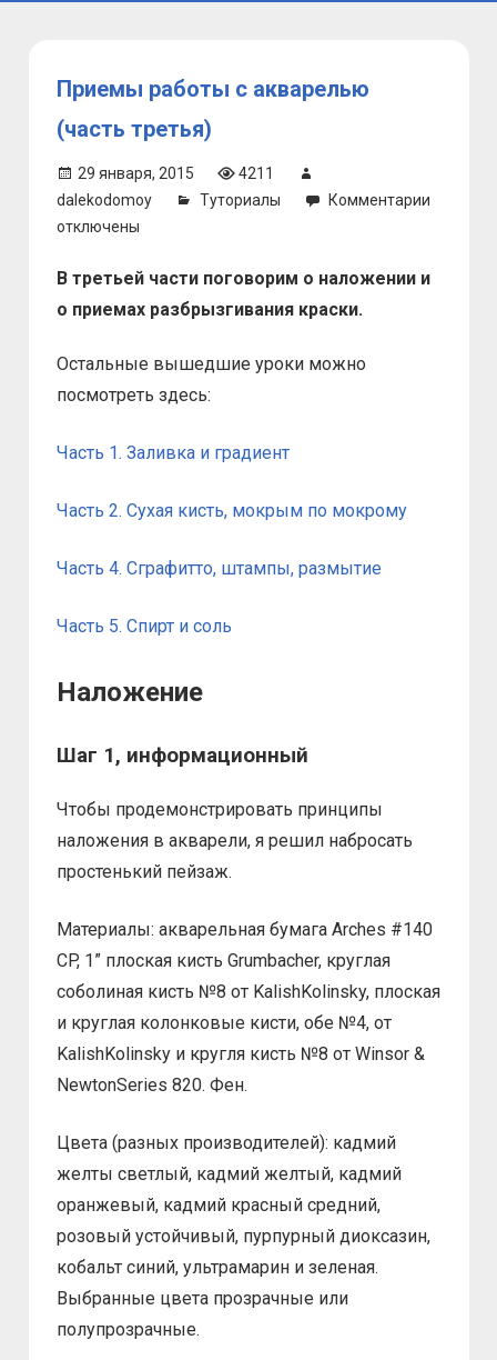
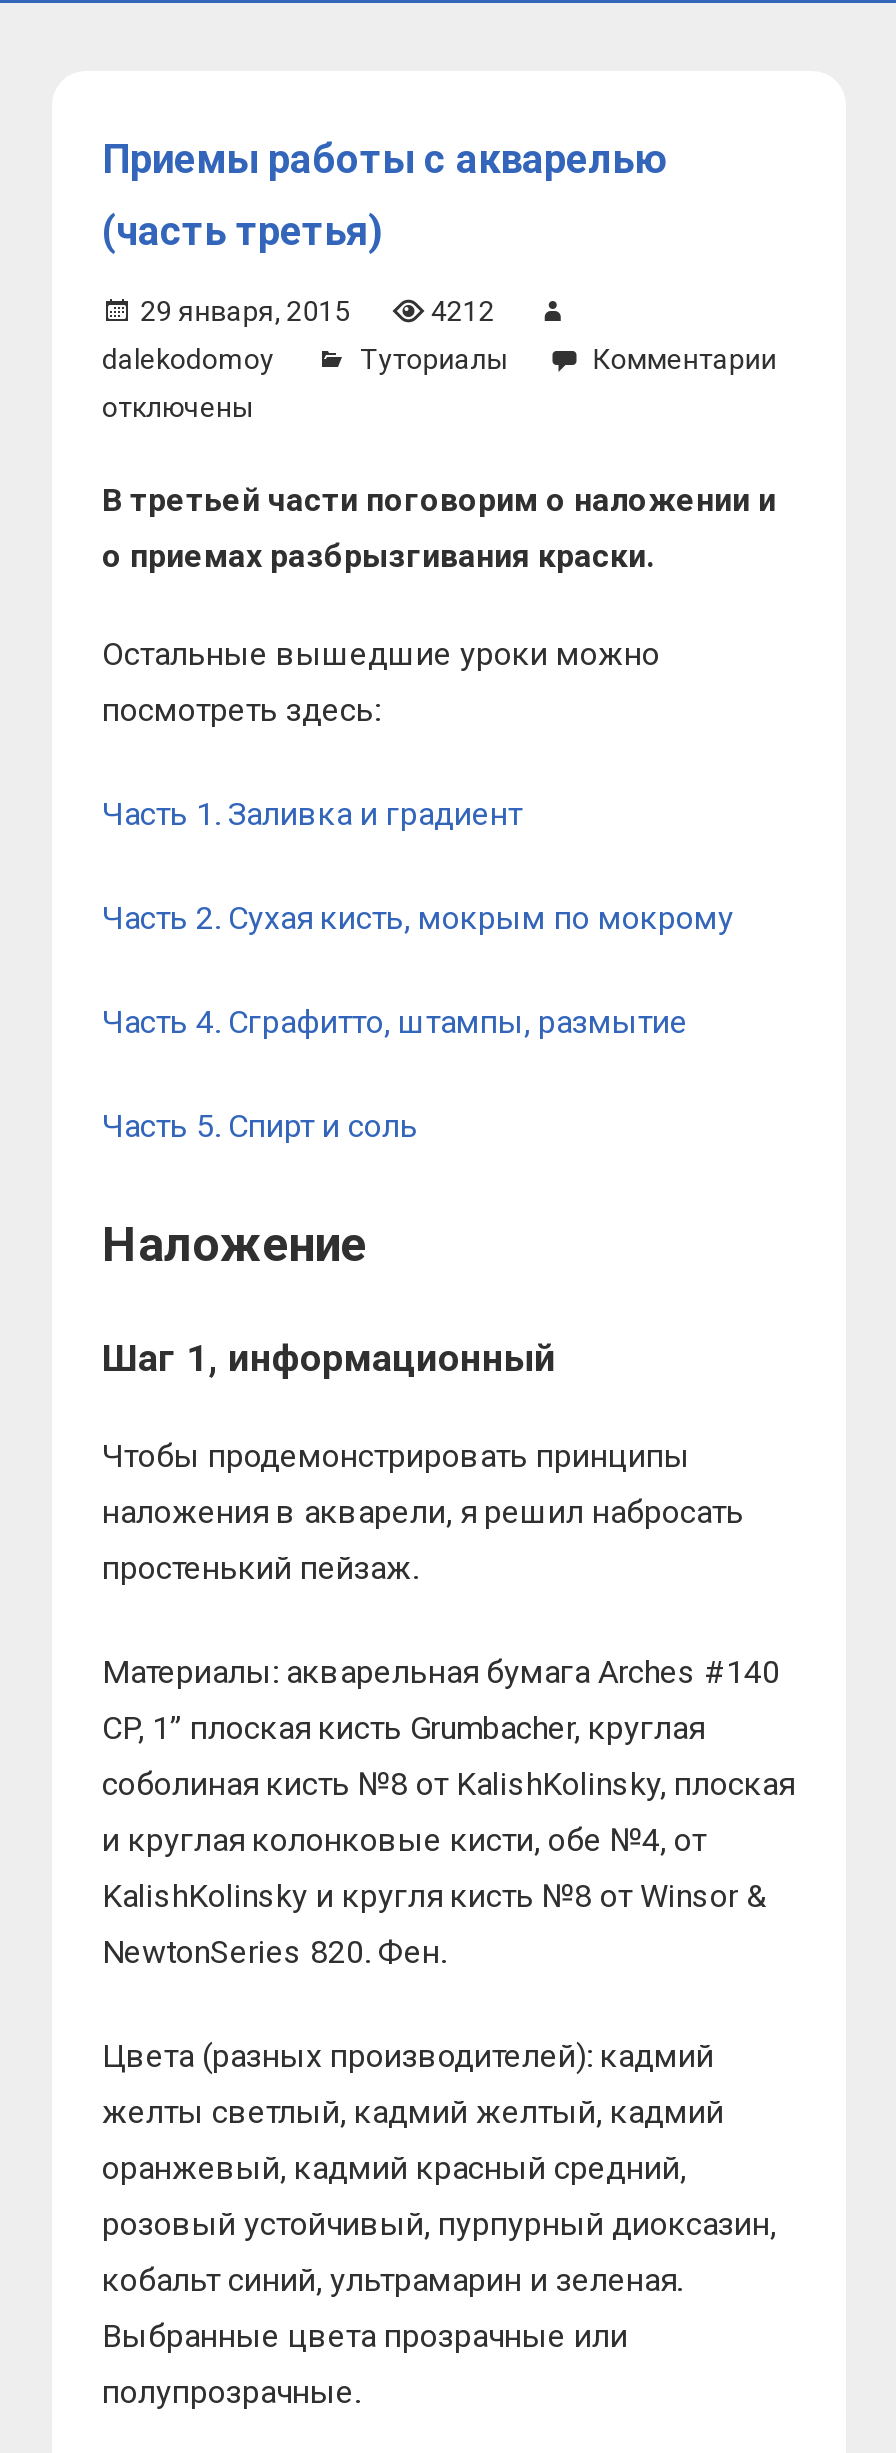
[239,164,274,182] 4211 -> [431,294,495,326] 4212

